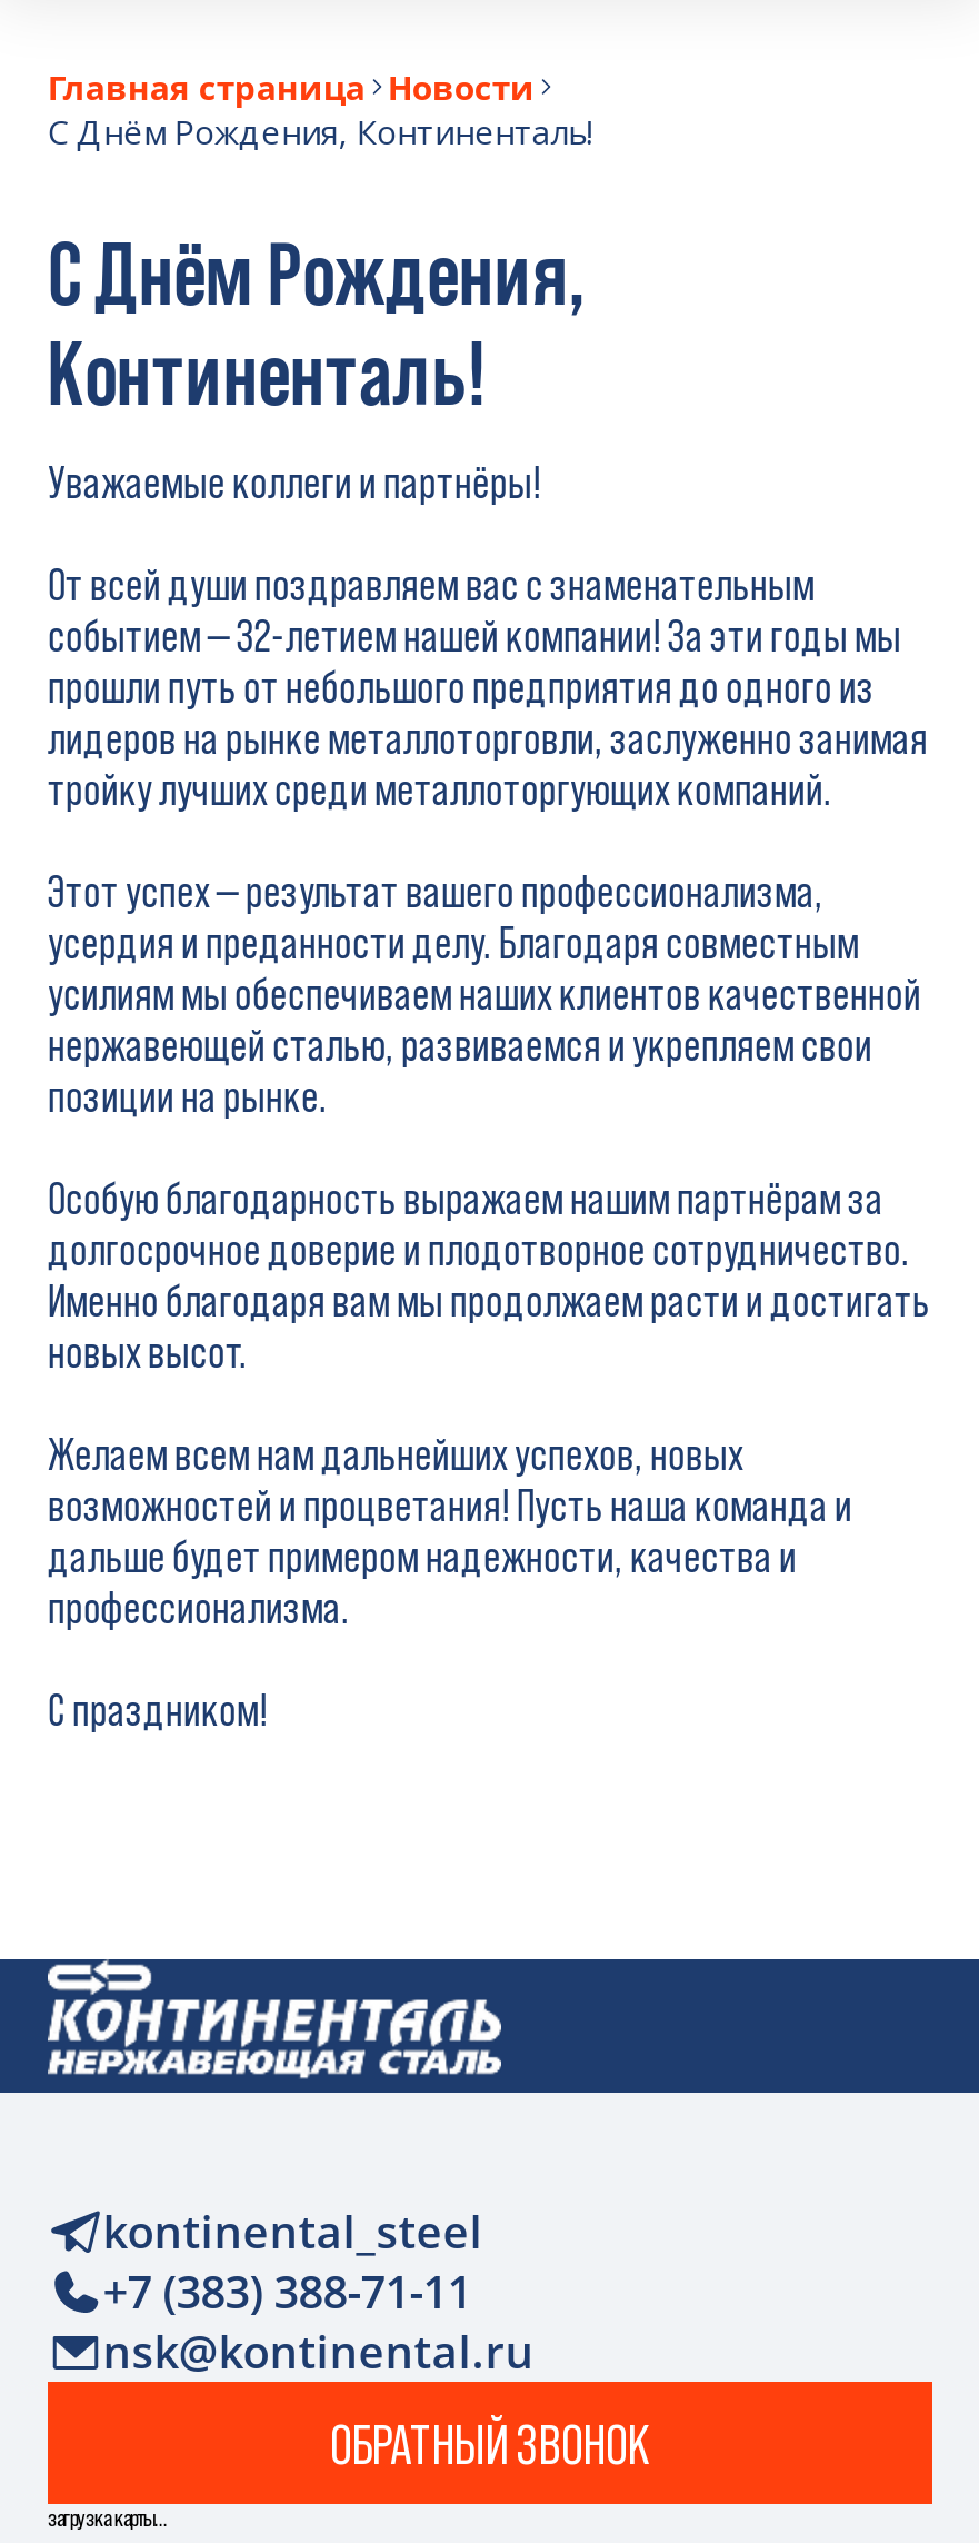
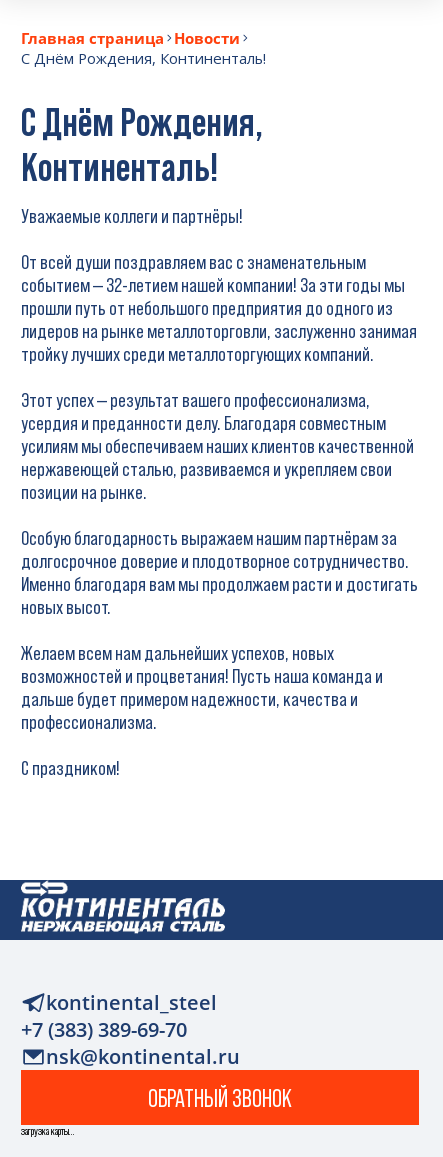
[103,2263,472,2323] +7 (383) 388-71-11 -> [21,1016,187,1043] +7 (383) 389-69-70

